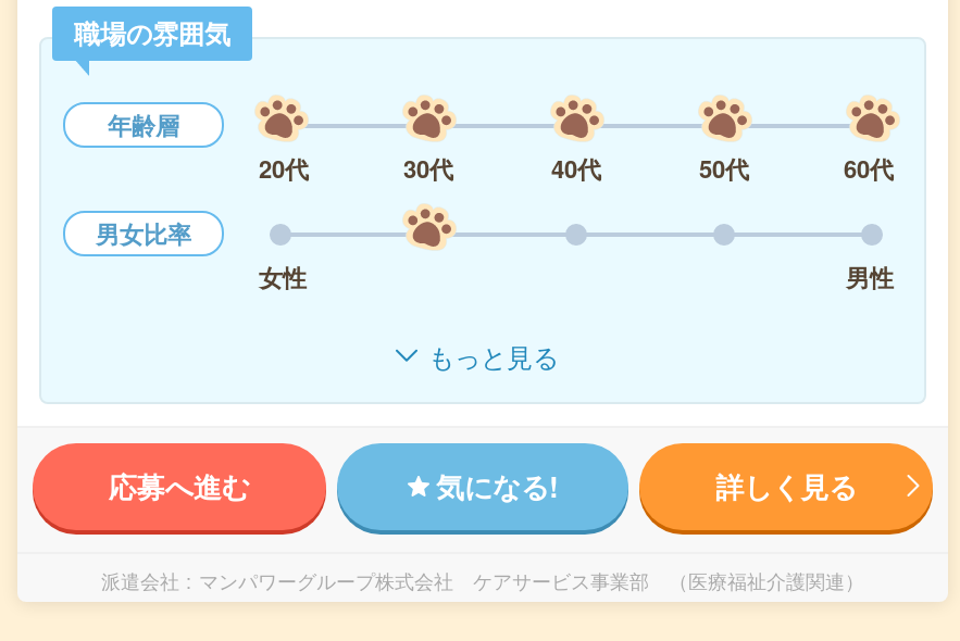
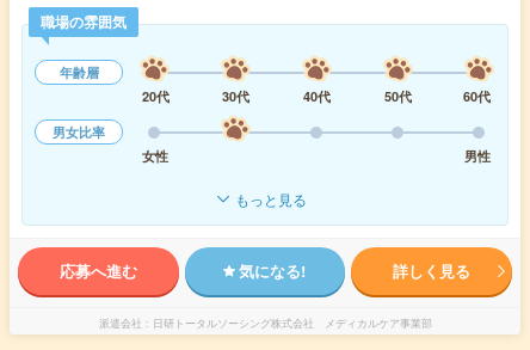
[199,567,864,595] マンパワーグループ株式会社 ケアサービス事業部 （医療福祉介護関連） -> [152,315,432,331] 日研トータルソーシング株式会社 メディカルケア事業部

